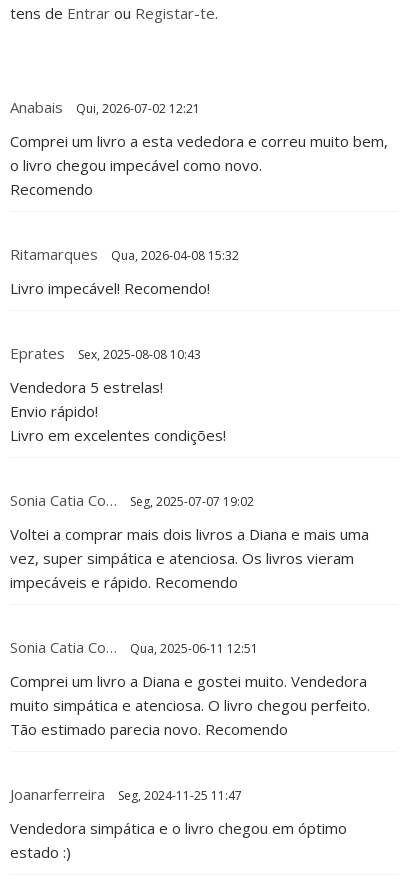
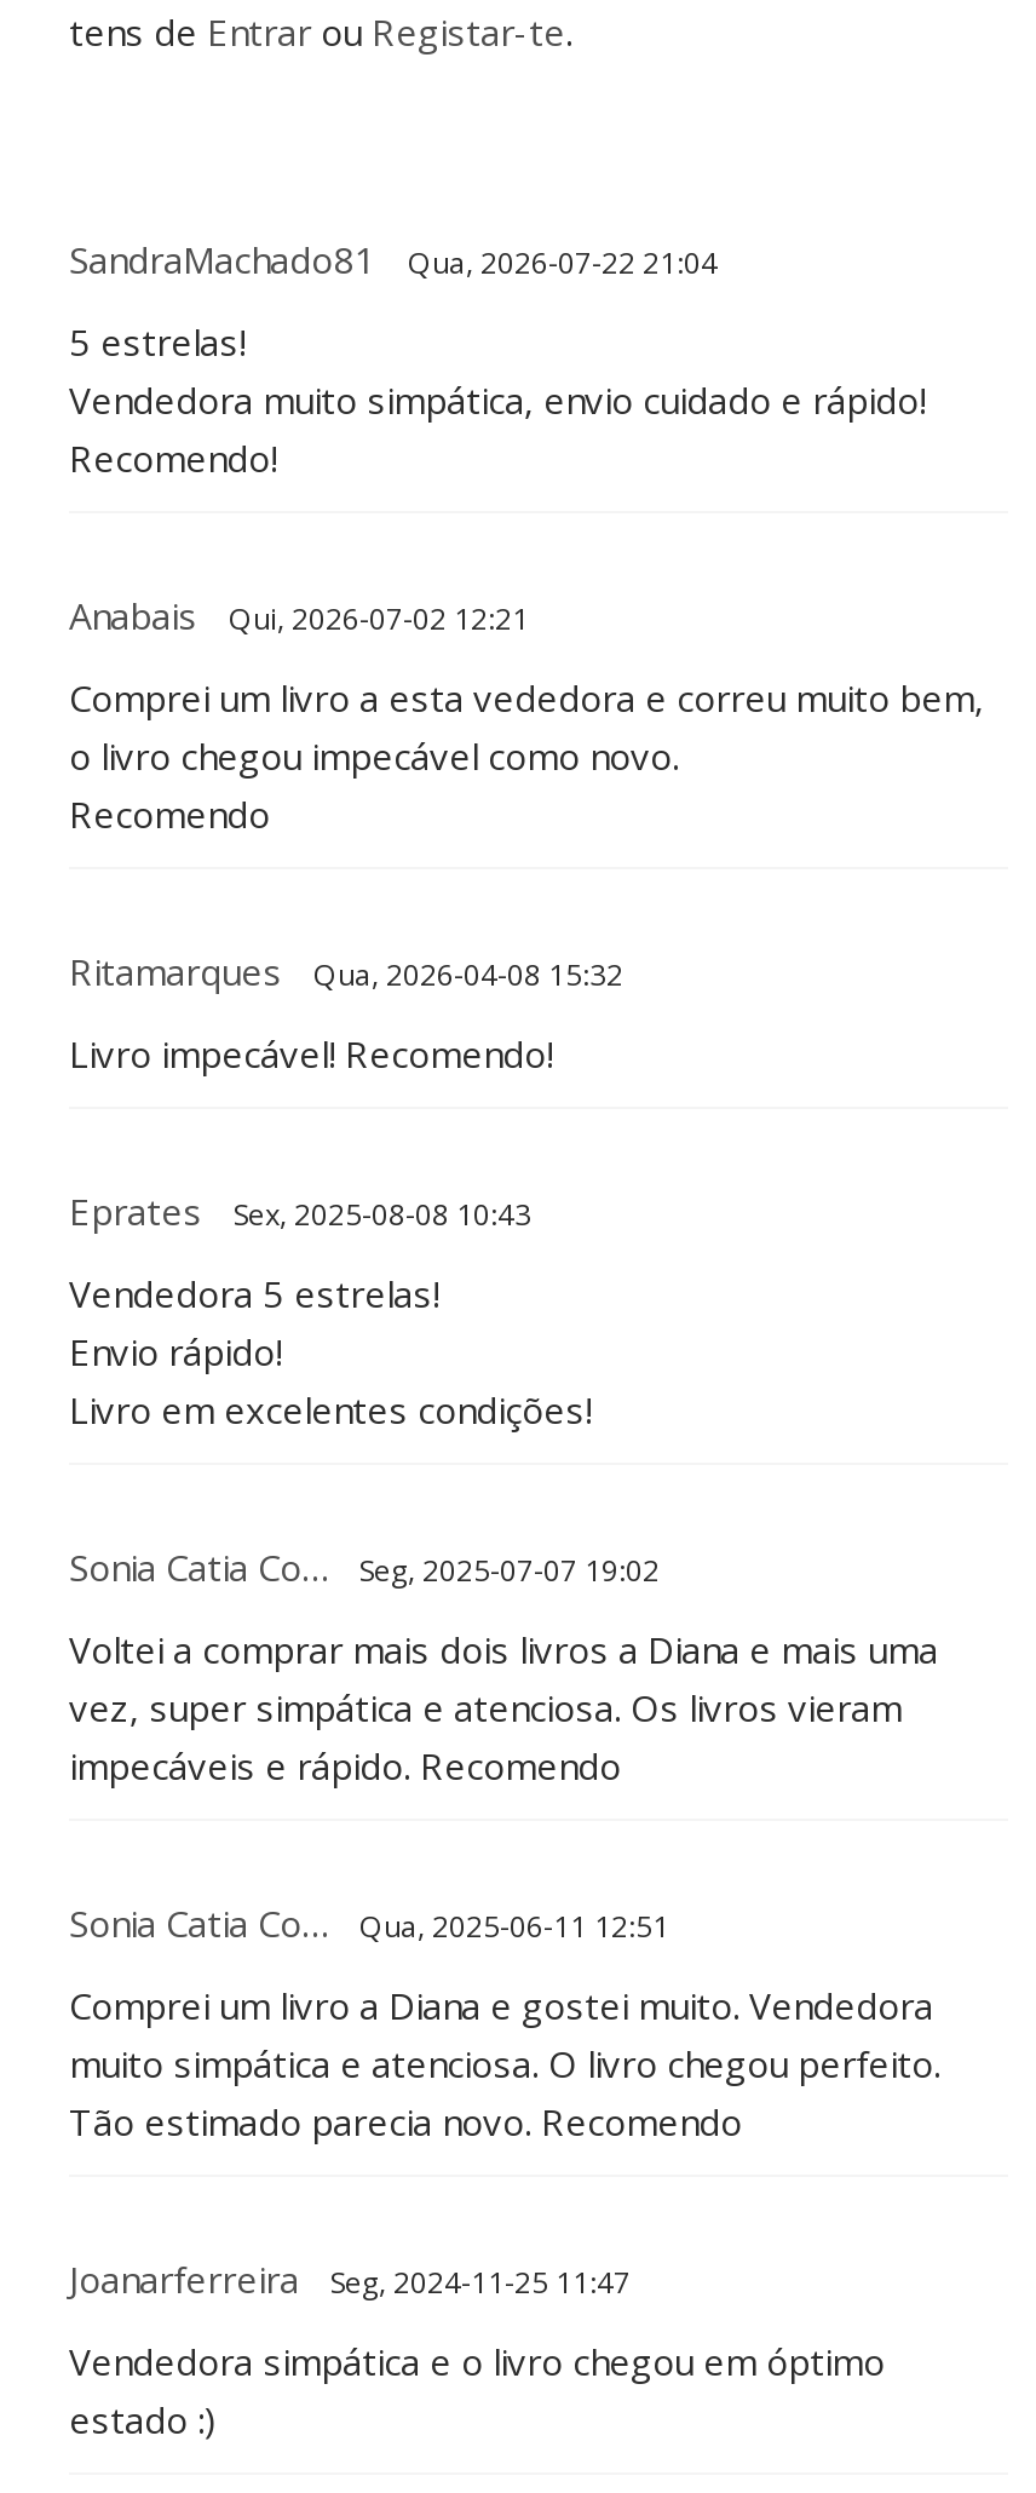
none -> [69,235,926,482] SandraMachado81 Qua, 2026-07-22 21:04 | 5 estrelas! | Vendedora muito simpática, envio cuidado e rápido! | Recomendo!

